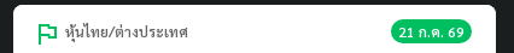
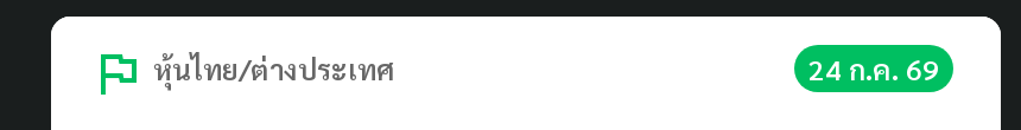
[398,21,465,41] 21 ก.ค. 69 -> [808,49,939,87] 24 ก.ค. 69

